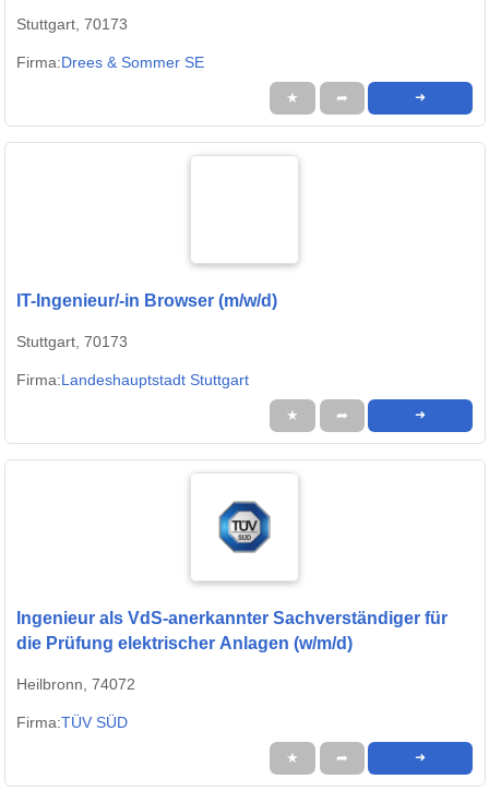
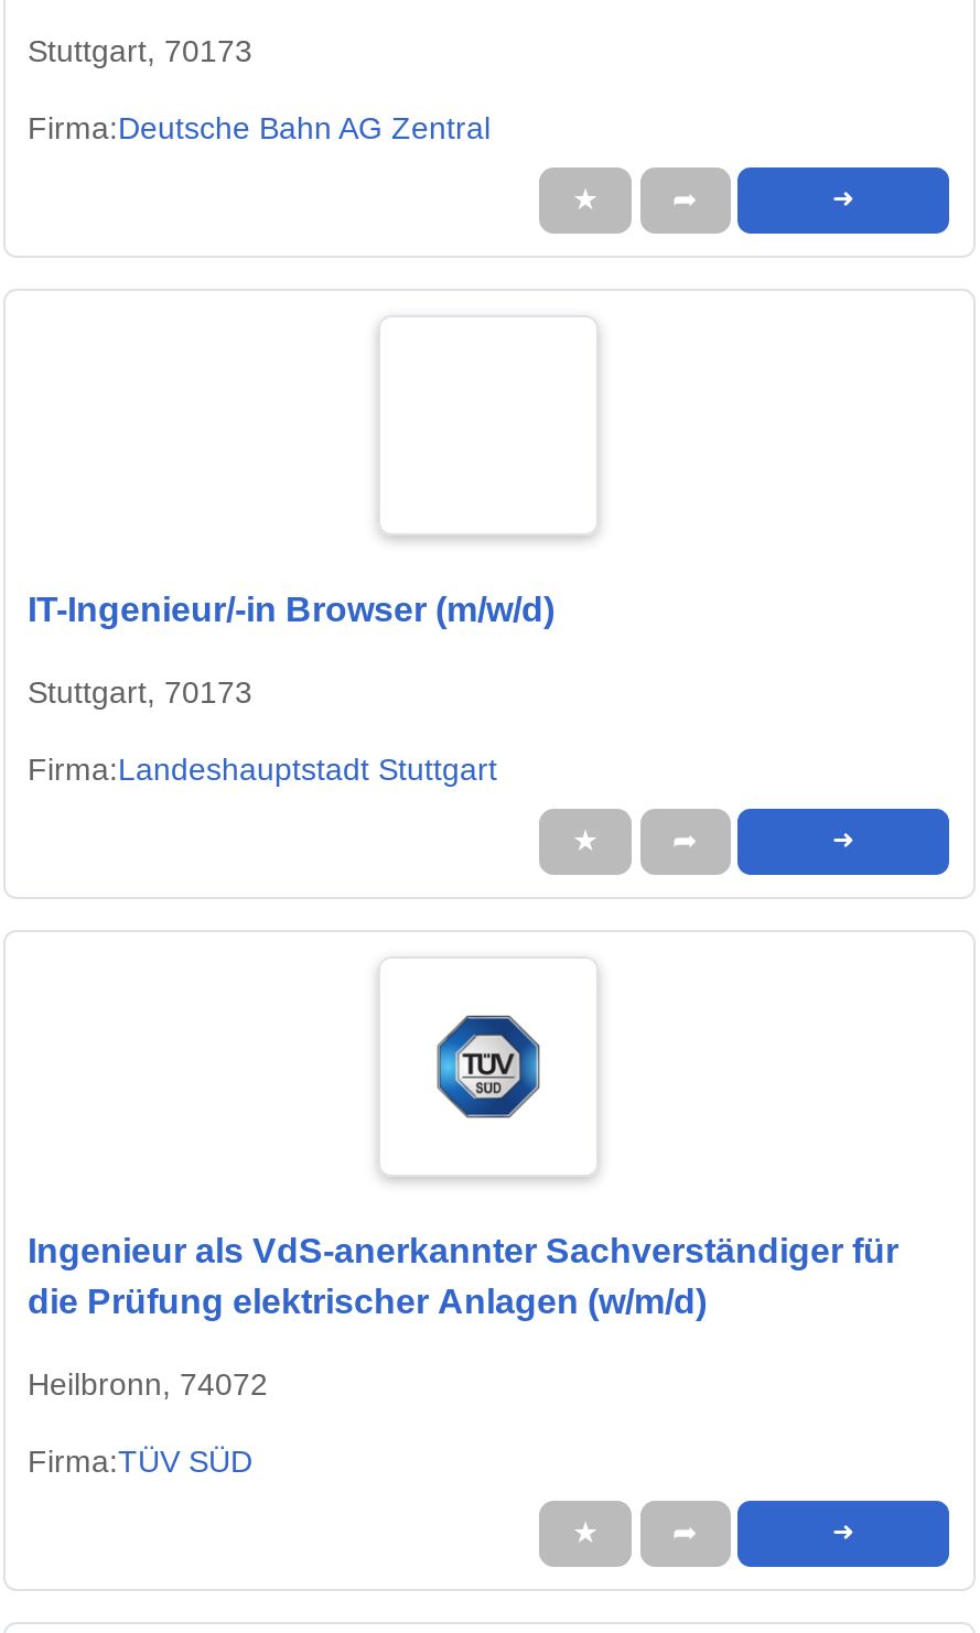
[16,54,204,71] Firma:Drees & Sommer SE -> [28,110,491,146] Firma:Deutsche Bahn AG Zentral

